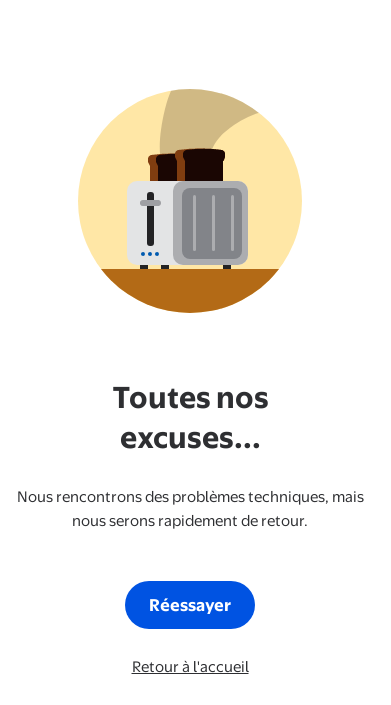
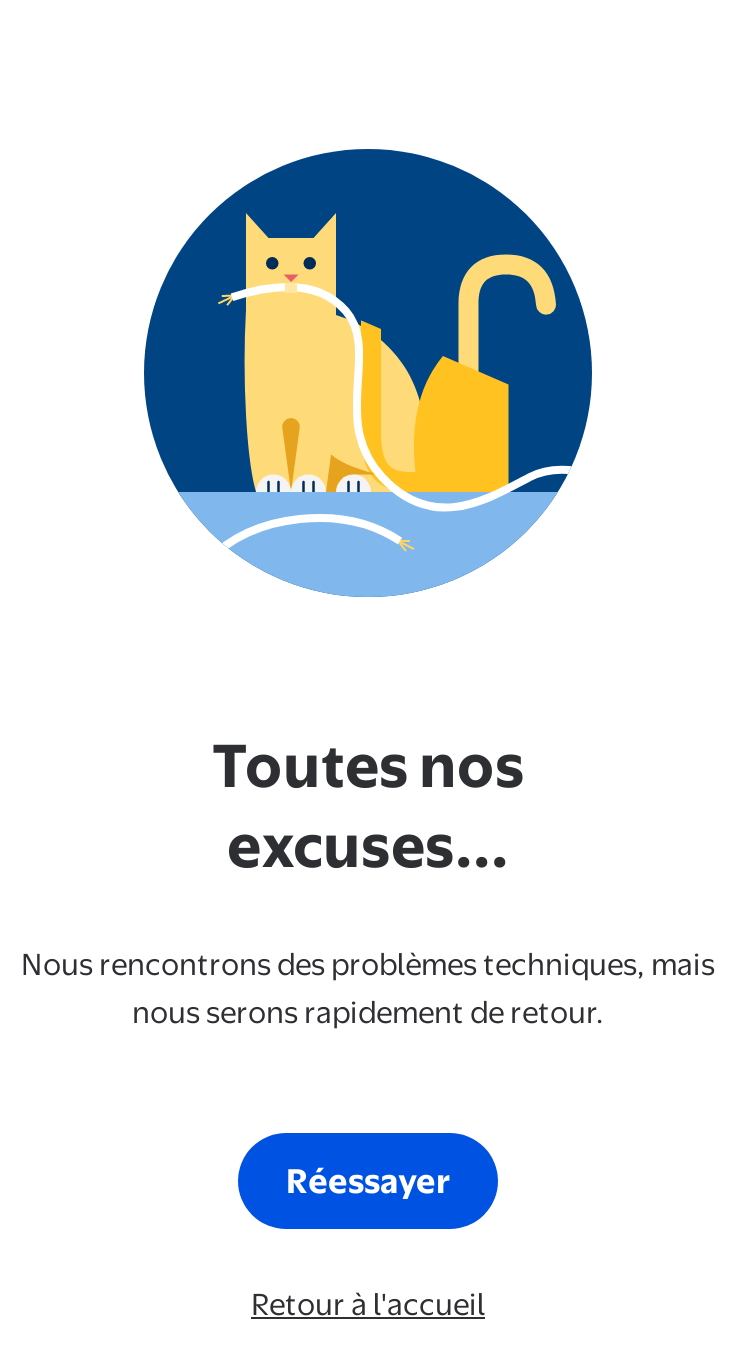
[78,89,302,314] [image] -> [142,147,594,599] [image]

